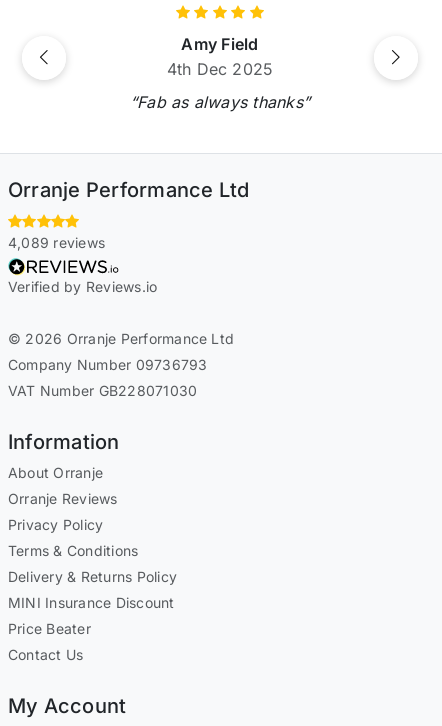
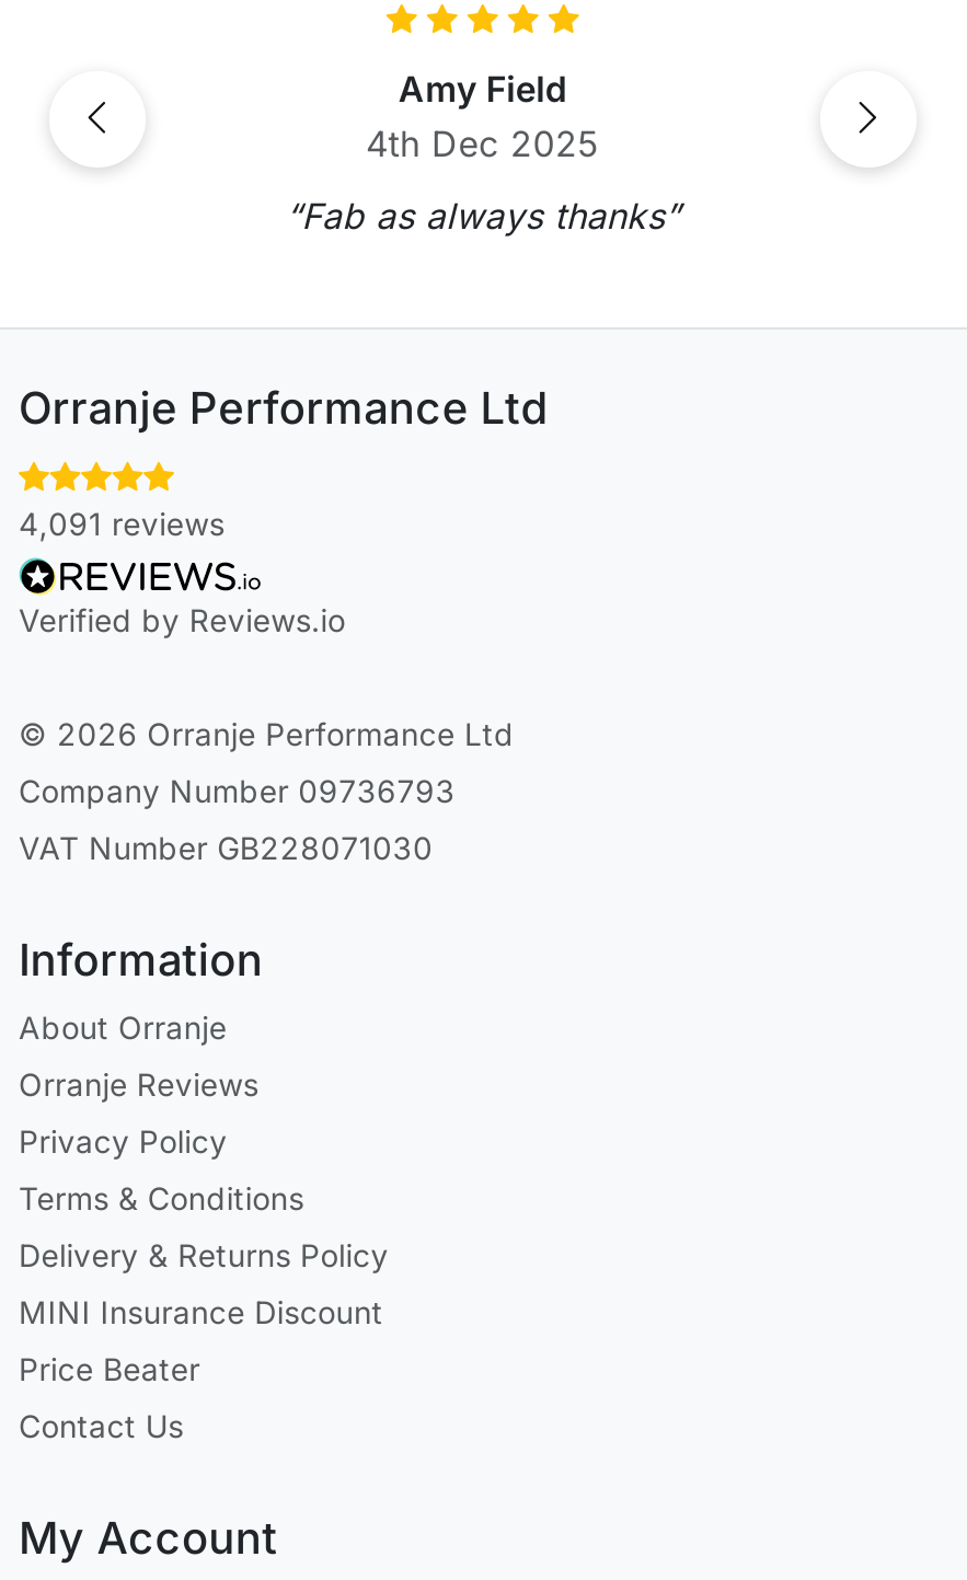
[8,234,105,251] 4,089 reviews -> [19,505,225,542] 4,091 reviews

